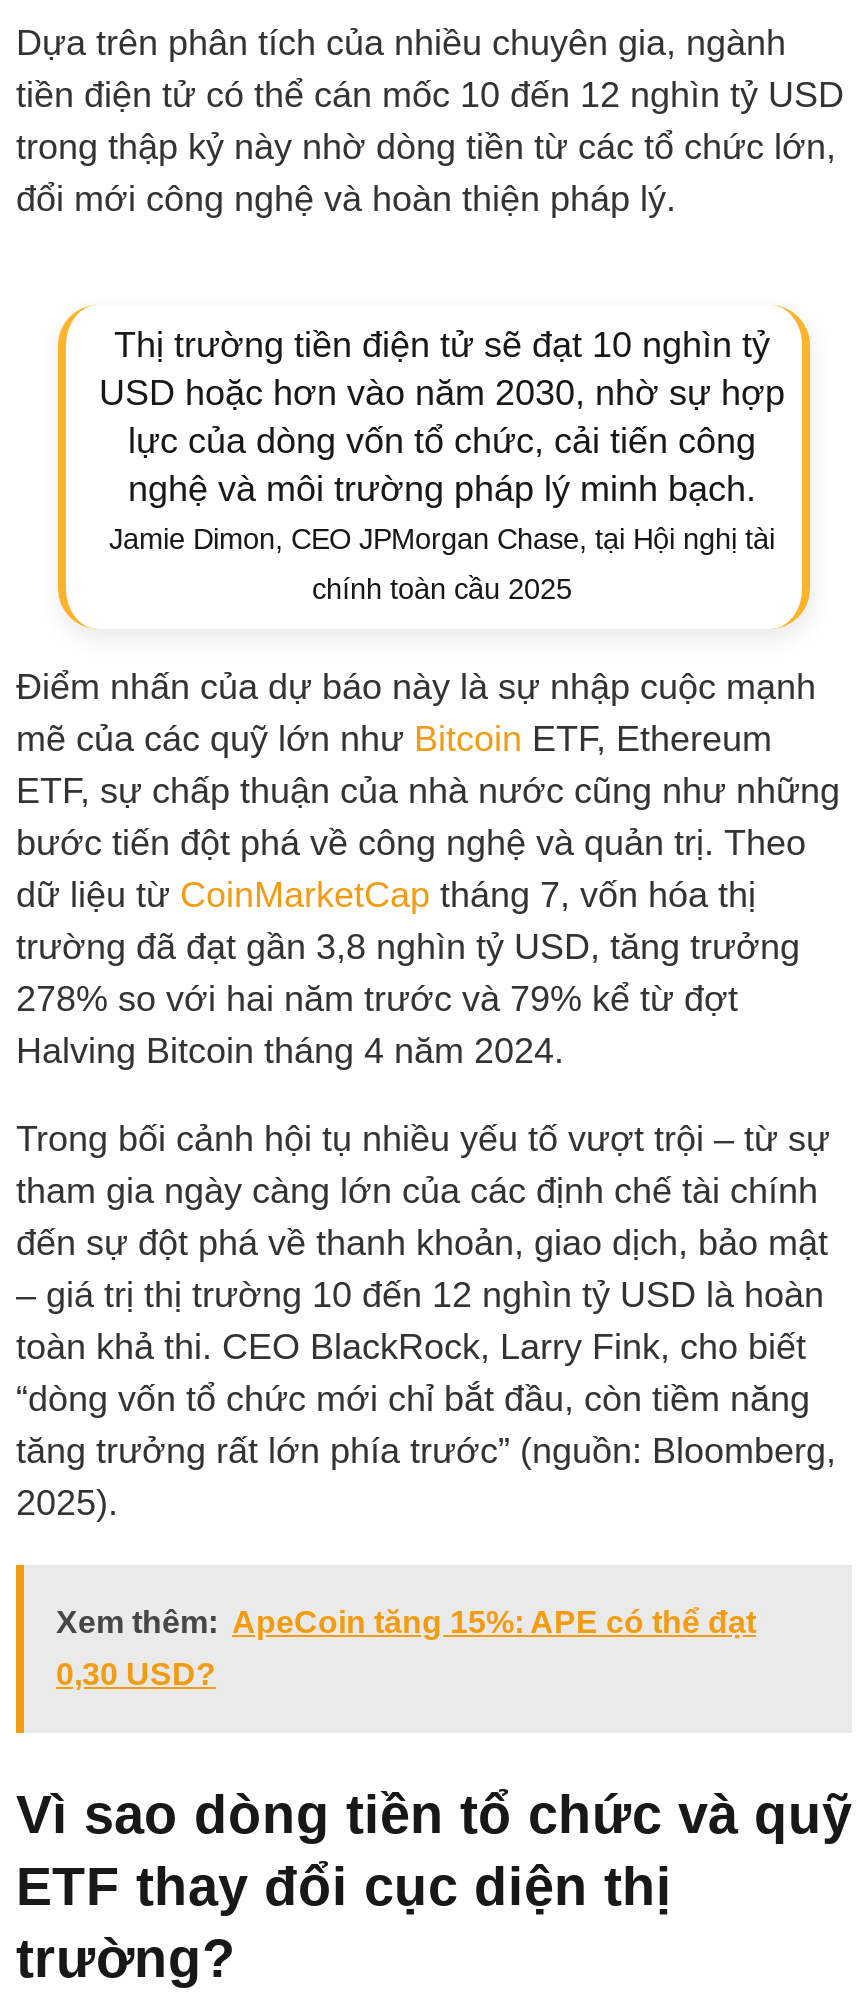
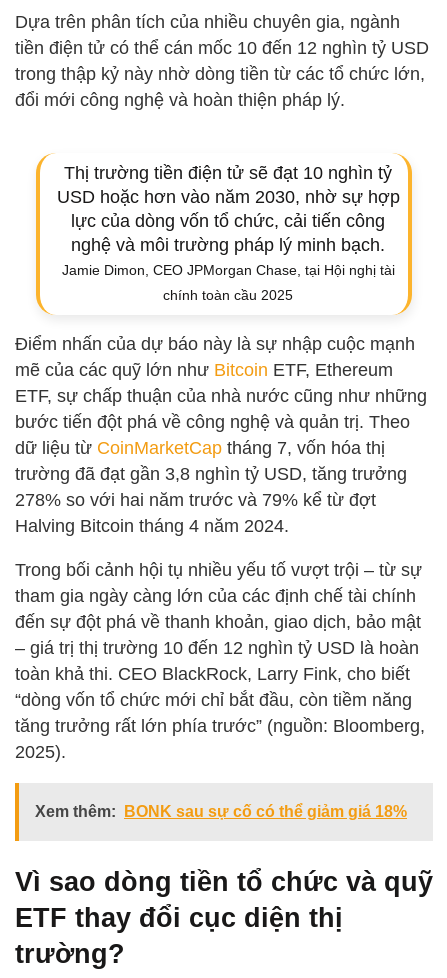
[56,1606,756,1692] Xem thêm: ApeCoin tăng 15%: APE có thể đạt | 0,30 USD? -> [35,803,407,820] Xem thêm: BONK sau sự cố có thể giảm giá 18%

